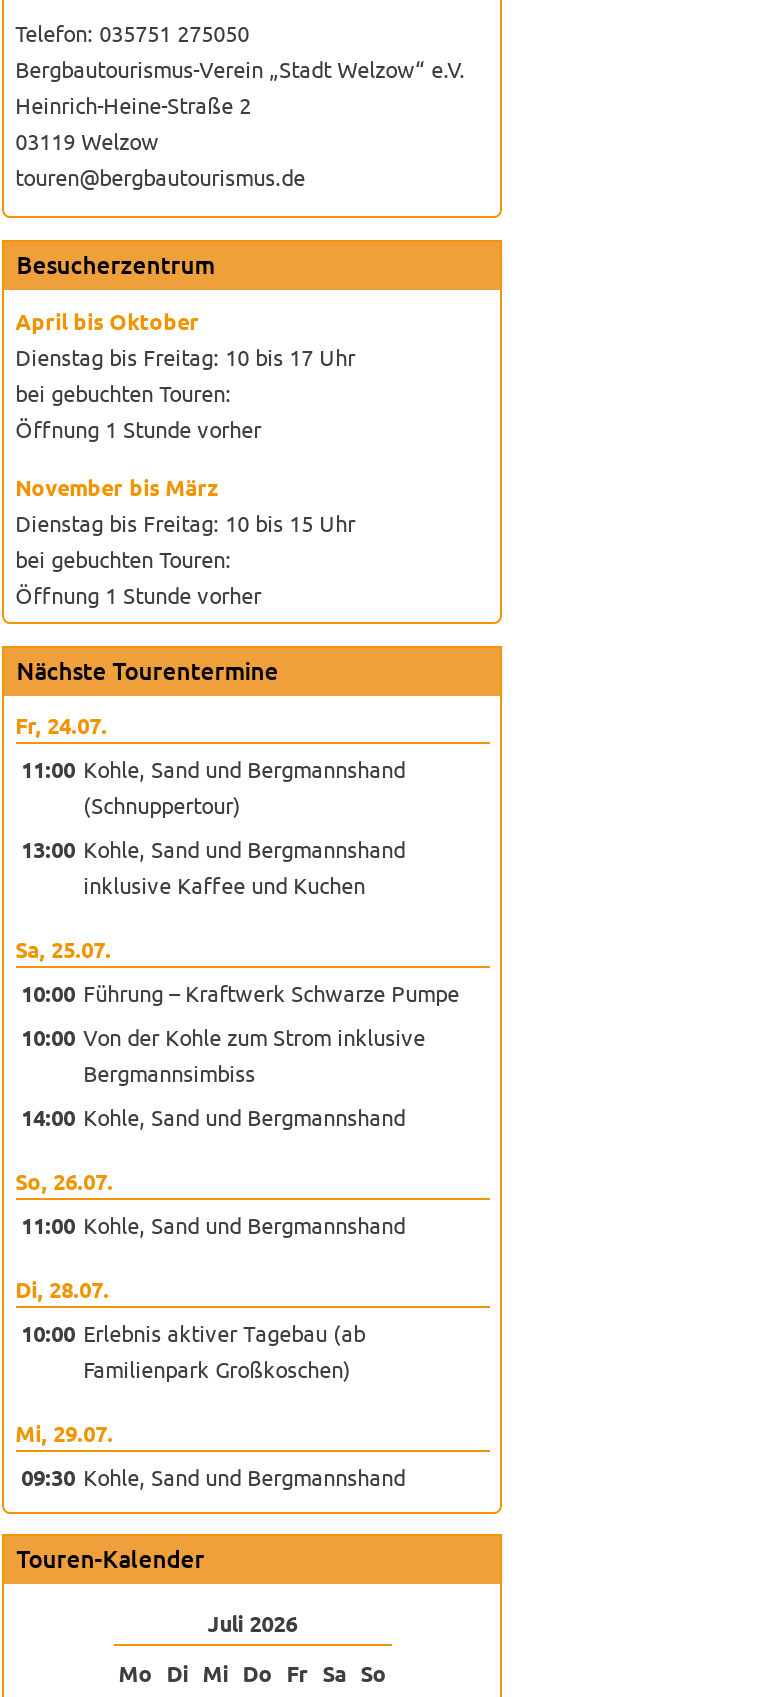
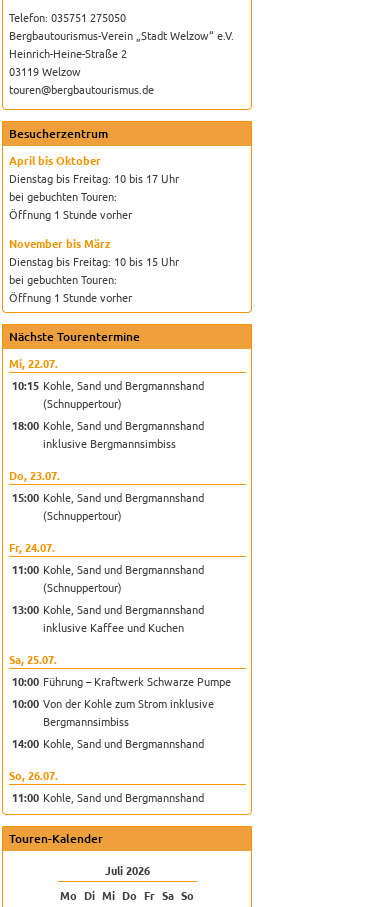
none -> [9,355,204,523] Mi, 22.07. | 10:15 Kohle, Sand und Bergmannshand | (Schnuppertour) | 18:00 Kohle, Sand und Bergmannshand | inklusive Bergmannsimbiss | Do, 23.07. | 15:00 Kohle, Sand und Bergmannshand | (Schnuppertour)
moved [15,709,459,1241] -> [9,539,231,805]: Fr, 24.07. | 11:00 Kohle, Sand und Bergmannshand | (Schnuppertour) | ... | So, 26.07. | 11:00 Kohle, Sand und Bergmannshand
[15,1273,405,1492] Di, 28.07. | 10:00 Erlebnis aktiver Tagebau (ab | Familienpark Großkoschen) | Mi, 29.07. | 09:30 Kohle, Sand und Bergmannshand -> none

